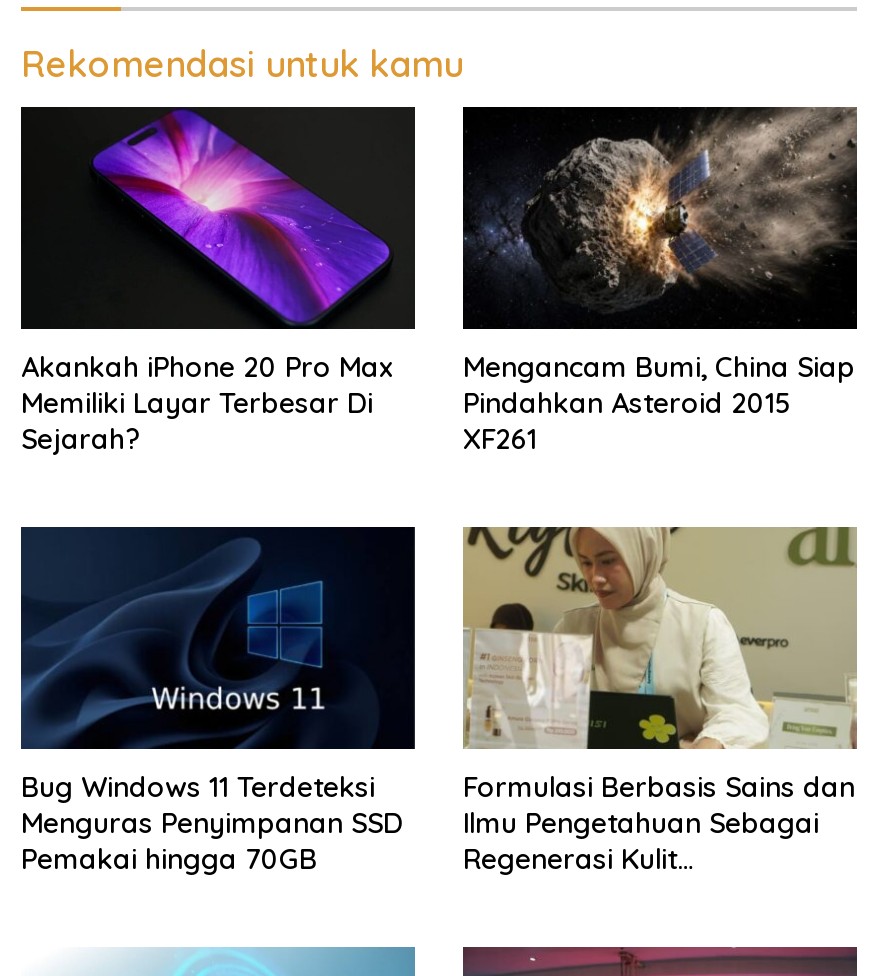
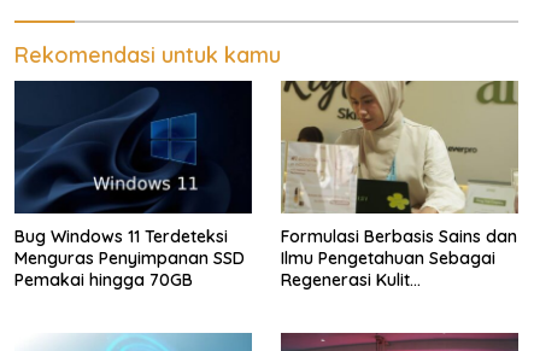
[19,107,409,458] [image] | Akankah iPhone 20 Pro Max | Memiliki Layar Terbesar Di | Sejarah? -> none
[461,105,859,458] [image] | Mengancam Bumi, China Siap | Pindahkan Asteroid 2015 | XF261 -> none

